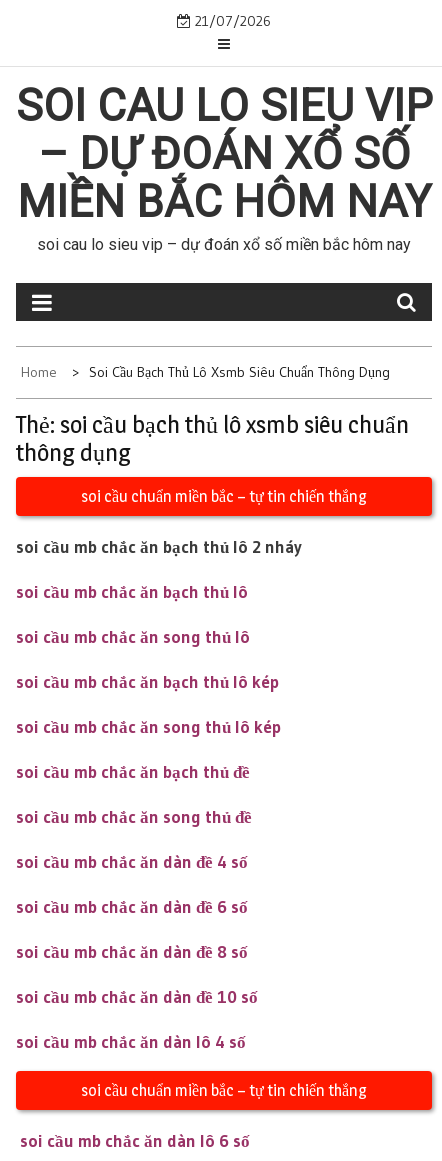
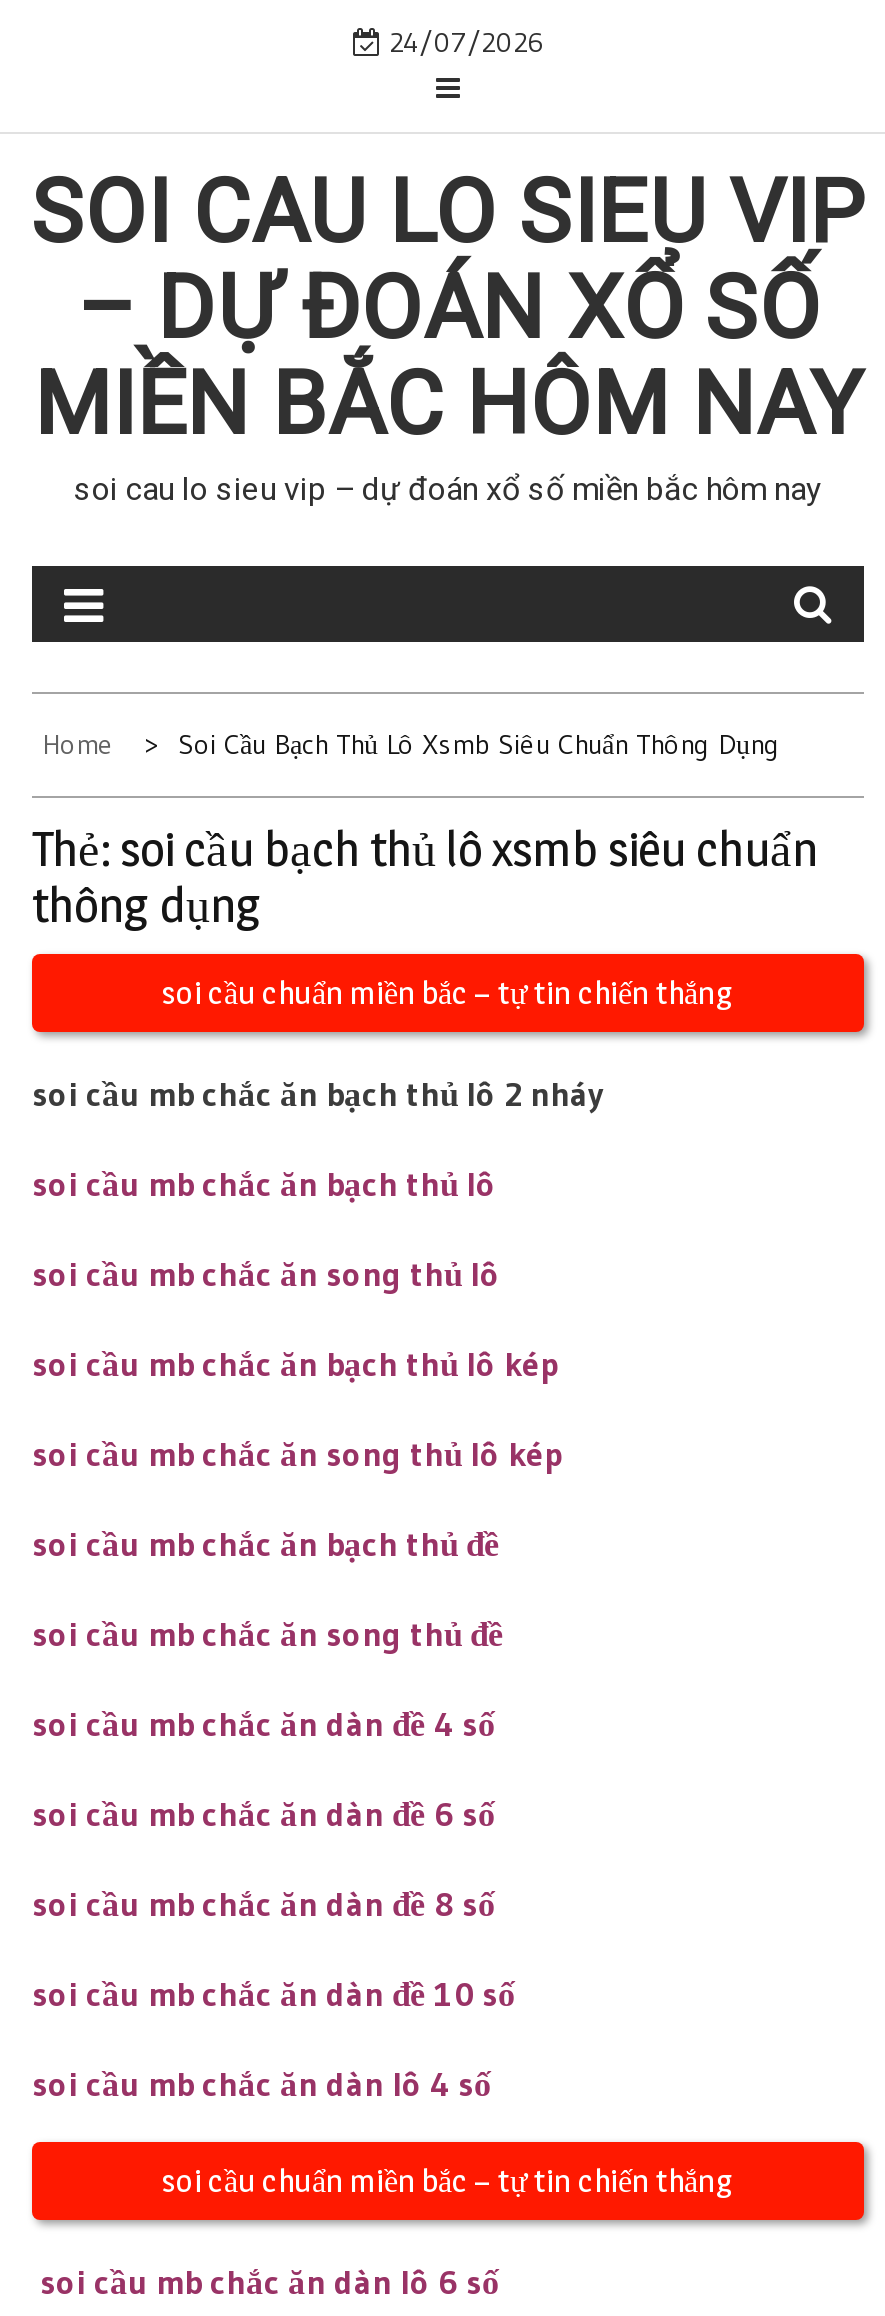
[191,12,271,30] 21/07/2026 -> [381,24,543,60] 24/07/2026

